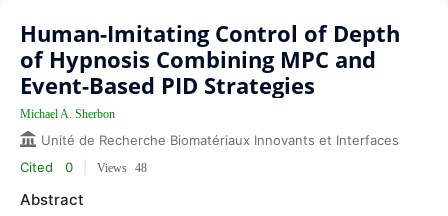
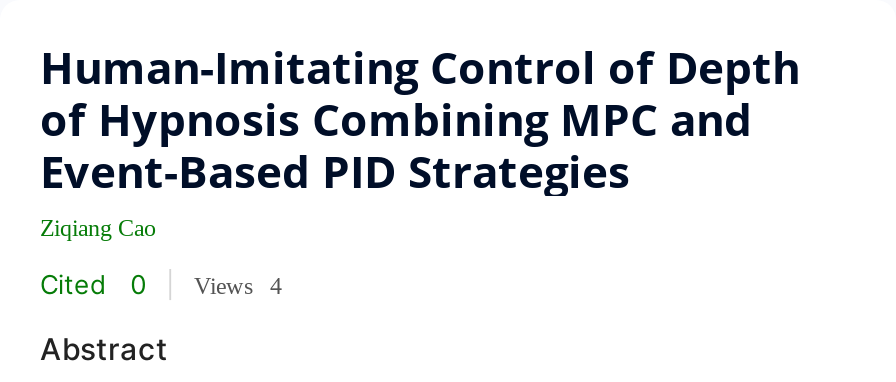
[20,107,399,148] Michael A. Sherbon | Unité de Recherche Biomatériaux Innovants et Interfaces -> [40,214,156,242] Ziqiang Cao
[97,161,147,175] Views 48 -> [194,272,282,300] Views 4

